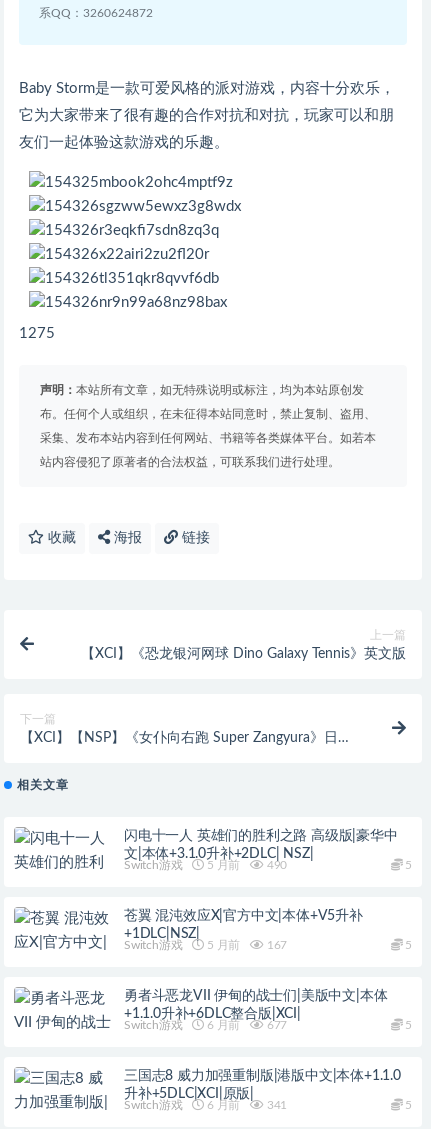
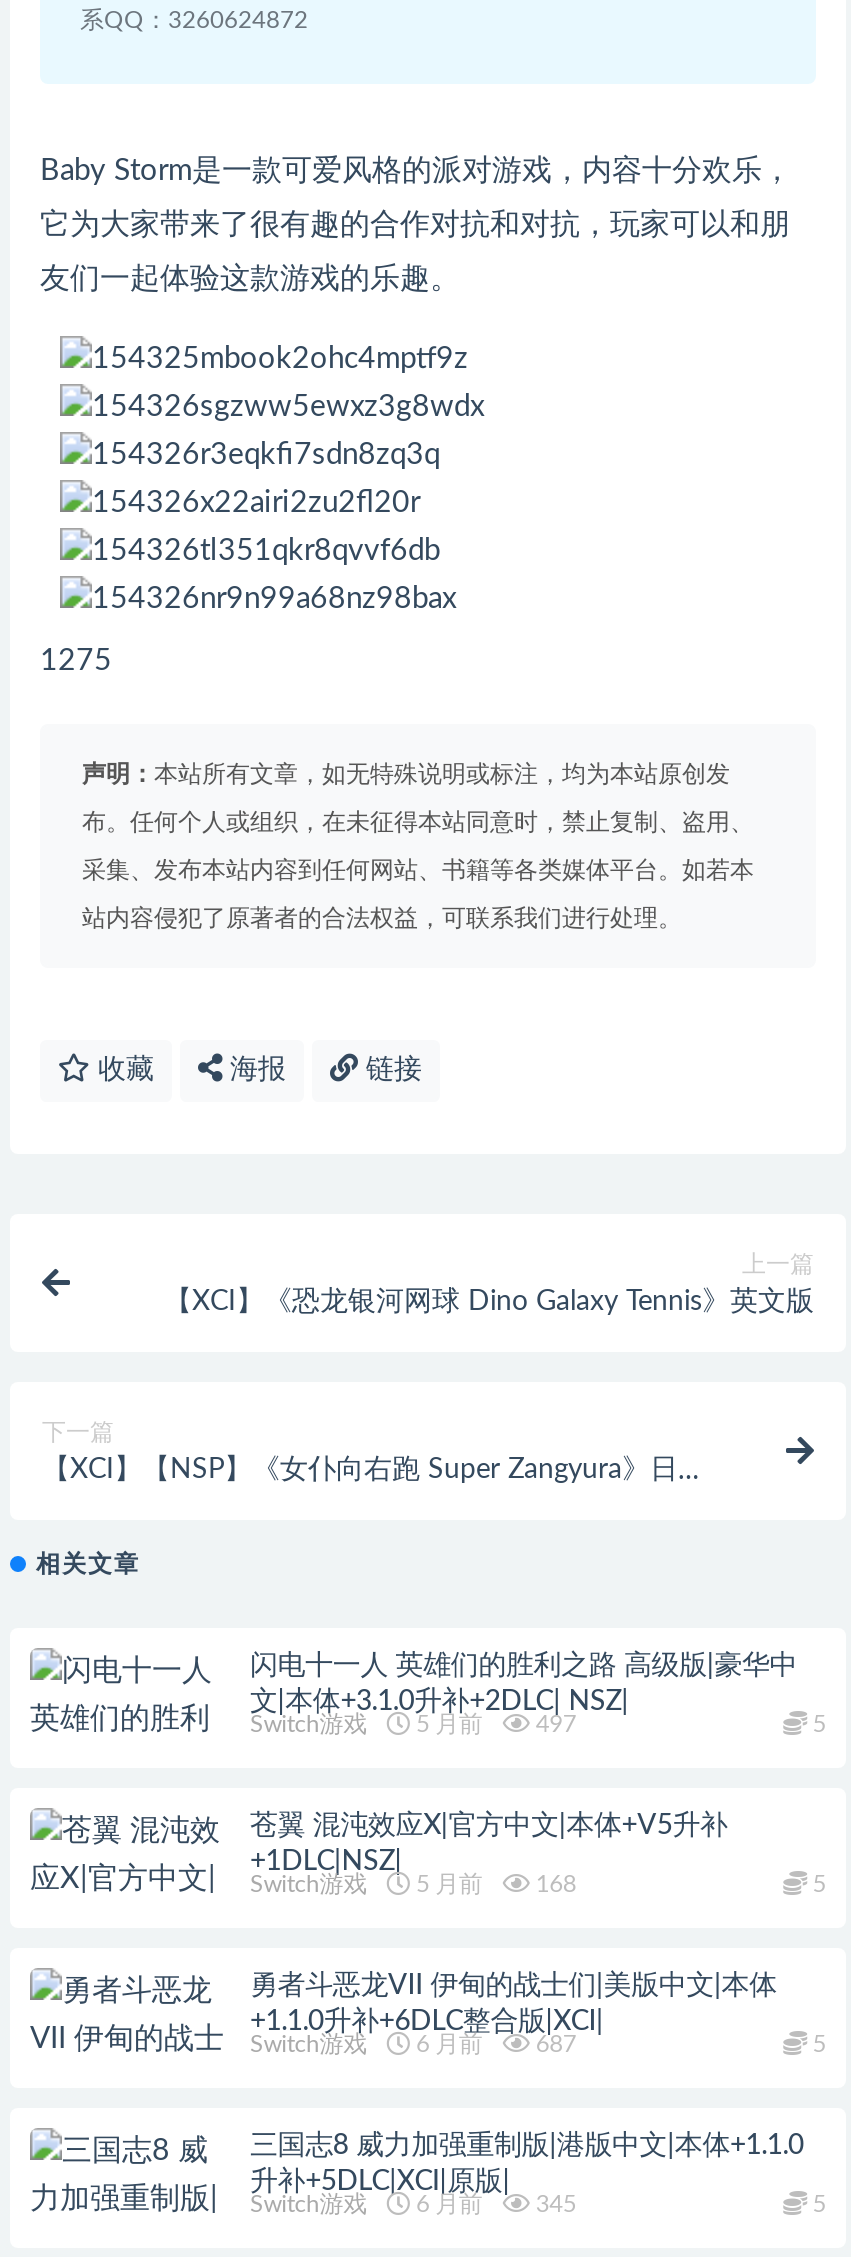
[124,859,287,871] Switch游戏 5 月前 490 -> [250,1713,576,1737] Switch游戏 5 月前 497
[124,939,287,951] Switch游戏 5 月前 167 -> [250,1873,576,1897] Switch游戏 5 月前 168
[124,1019,287,1031] Switch游戏 6 月前 677 -> [250,2033,576,2057] Switch游戏 6 月前 687
[124,1099,287,1111] Switch游戏 6 月前 341 -> [250,2193,576,2217] Switch游戏 6 月前 345

